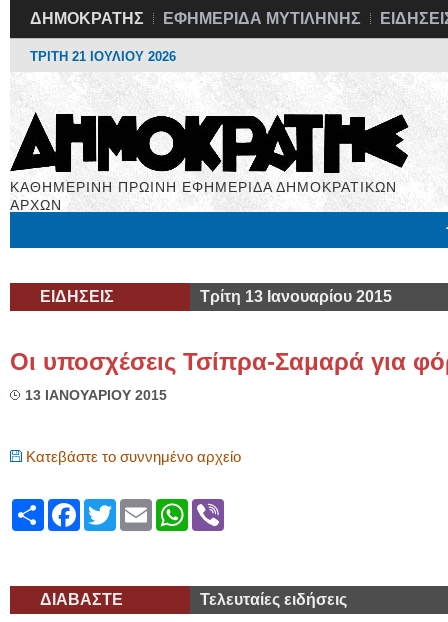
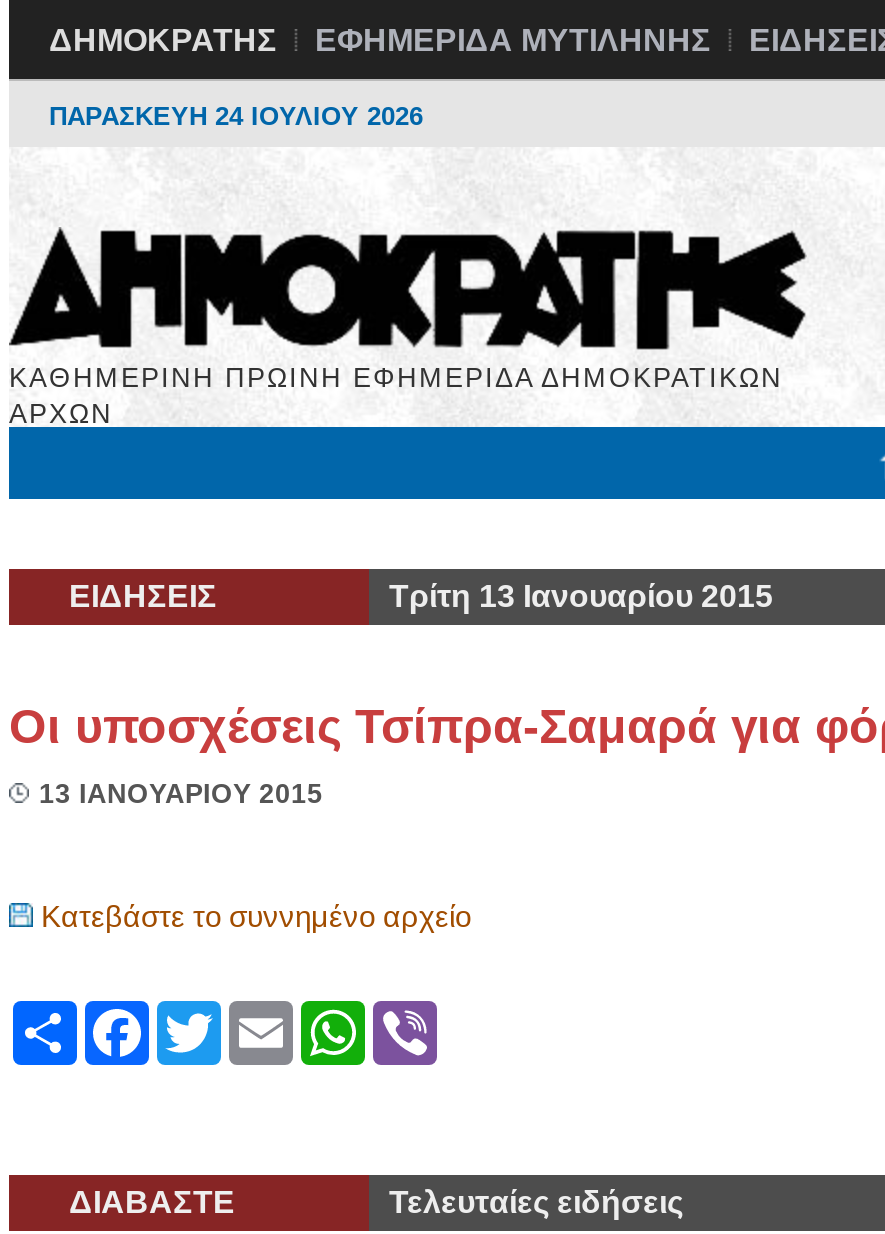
[30,49,176,64] ΤΡΙΤΗ 21 ΙΟΥΛΙΟΥ 2026 -> [49,101,423,131] ΠΑΡΑΣΚΕΥΗ 24 ΙΟΥΛΙΟΥ 2026

